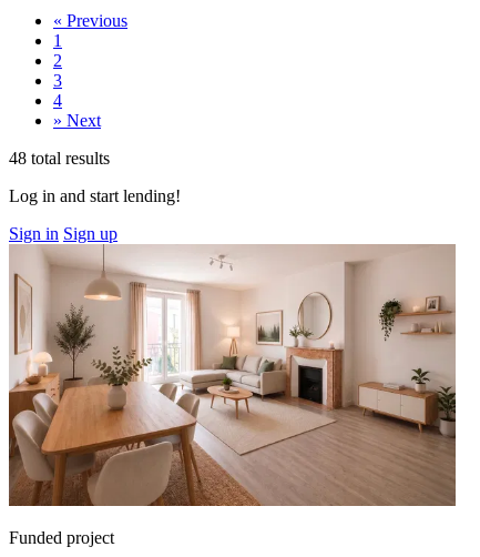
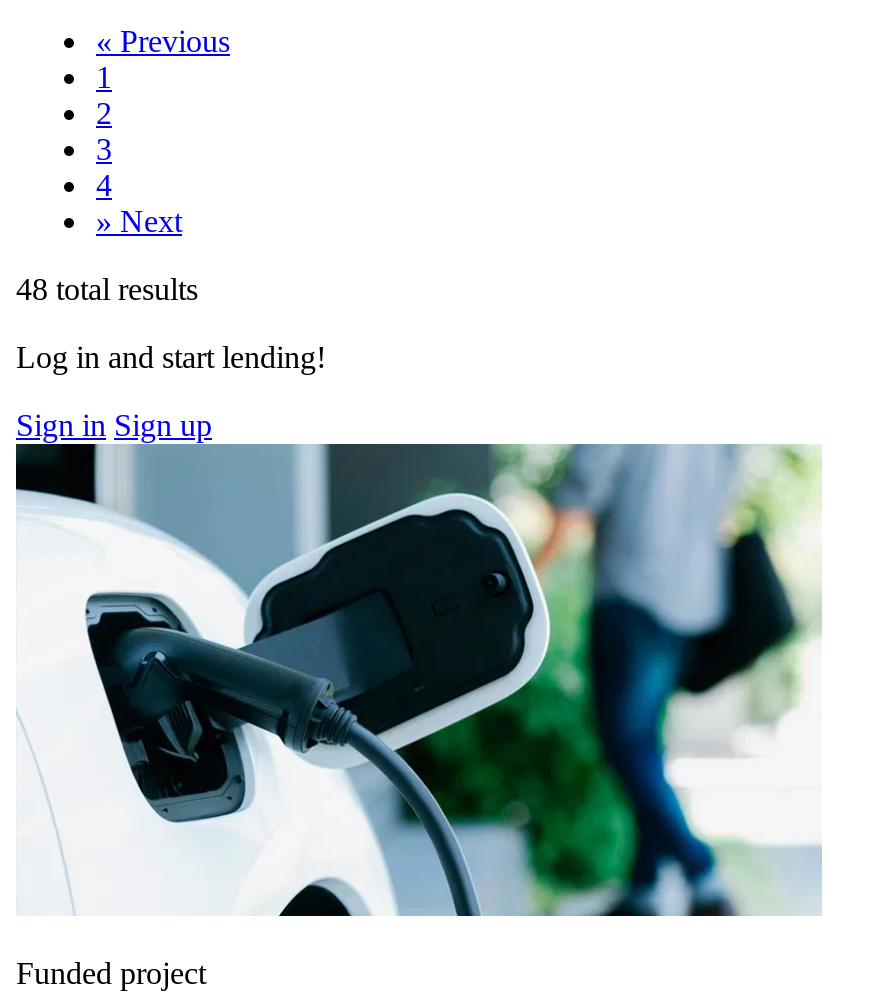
[8,244,457,507] [image] -> [14,442,822,918] [image]

